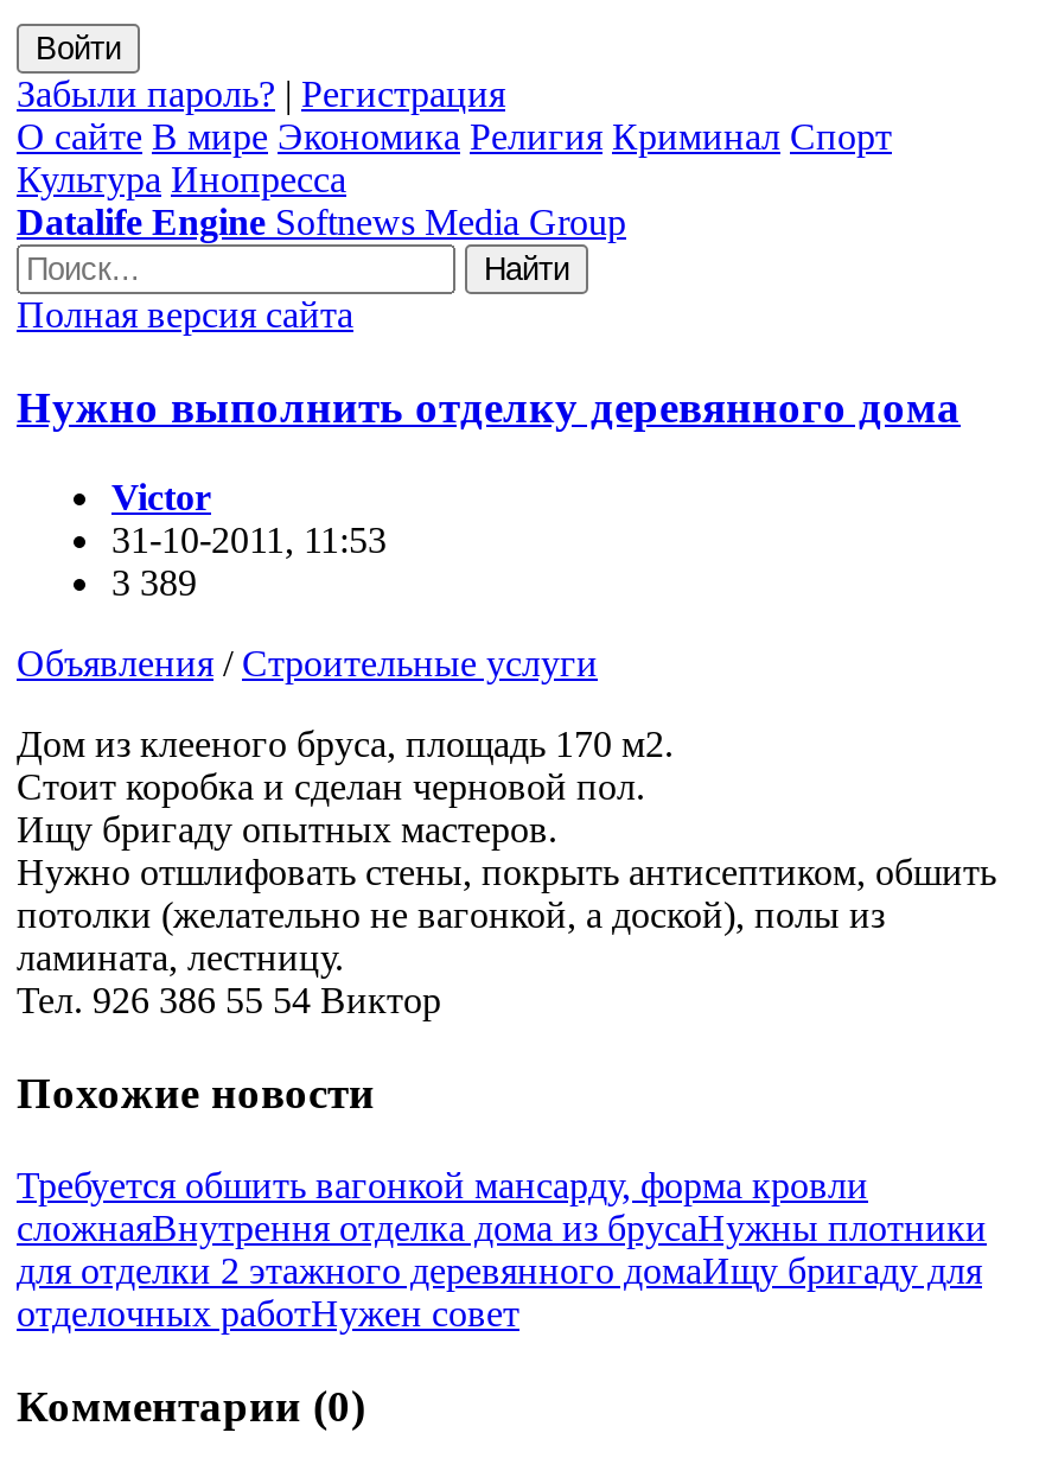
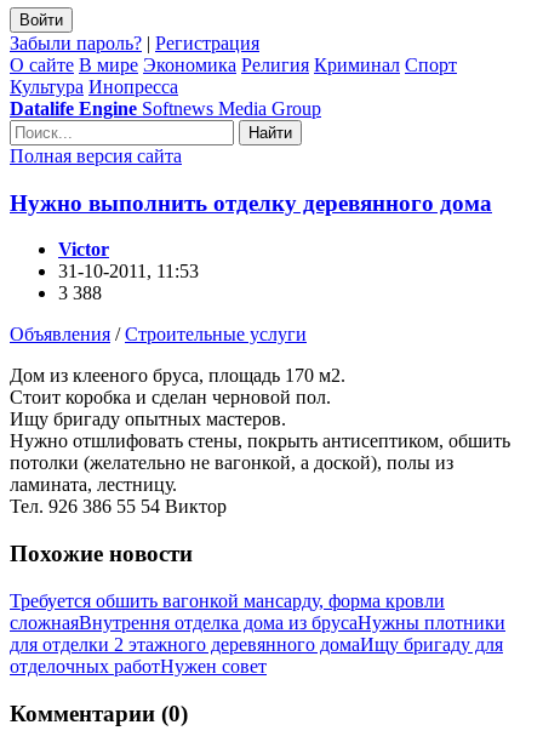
[111,563,197,604] 3 389 -> [58,283,102,304] 3 388

